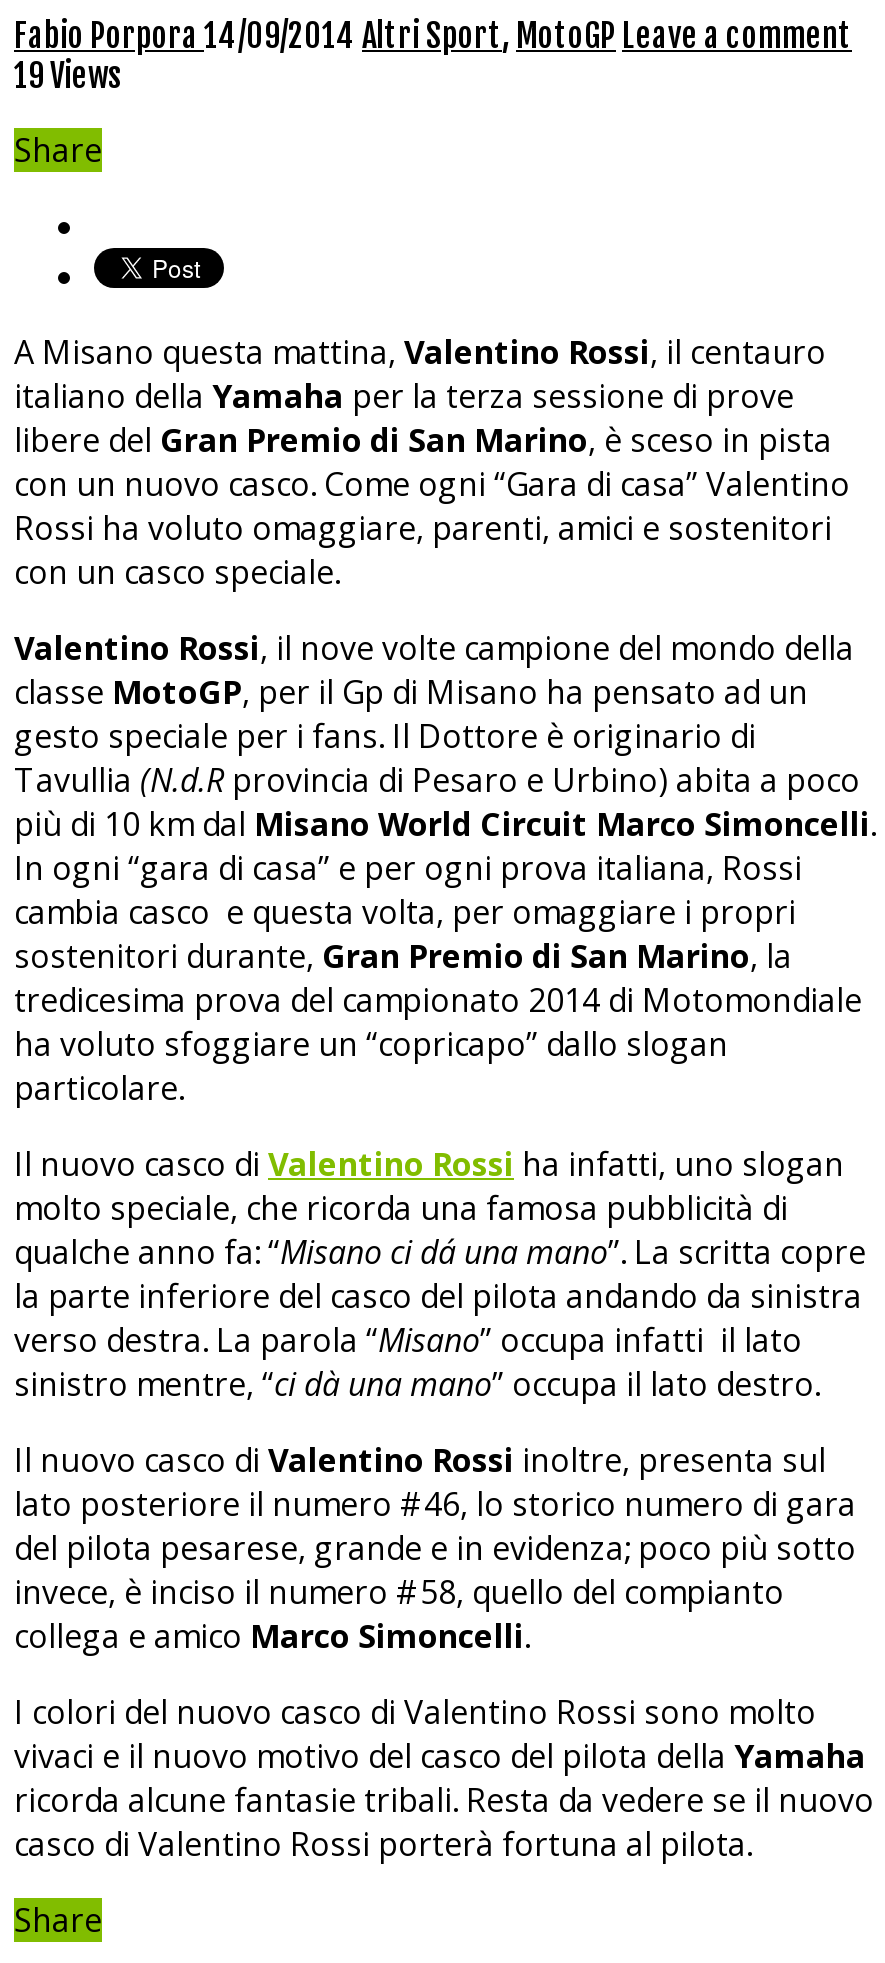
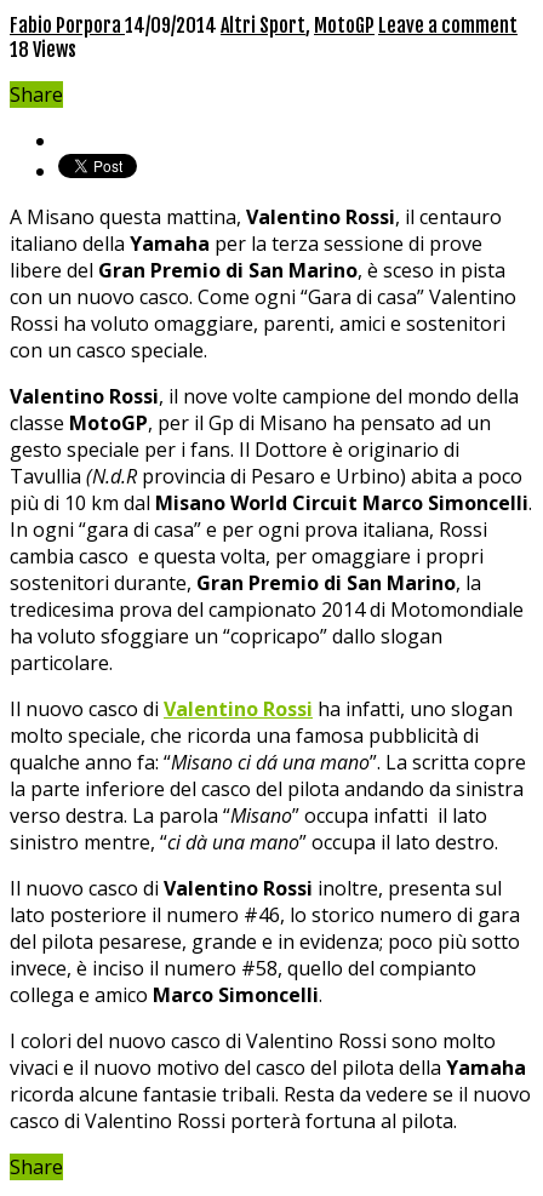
[14,56,122,96] 19 Views -> [10,37,76,62] 18 Views

